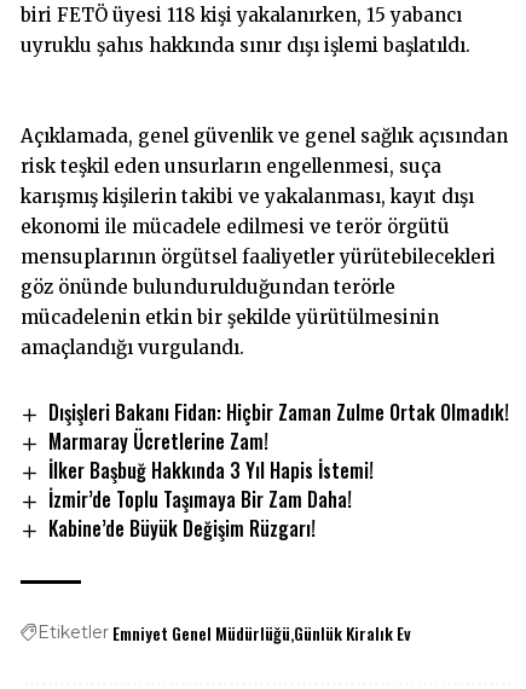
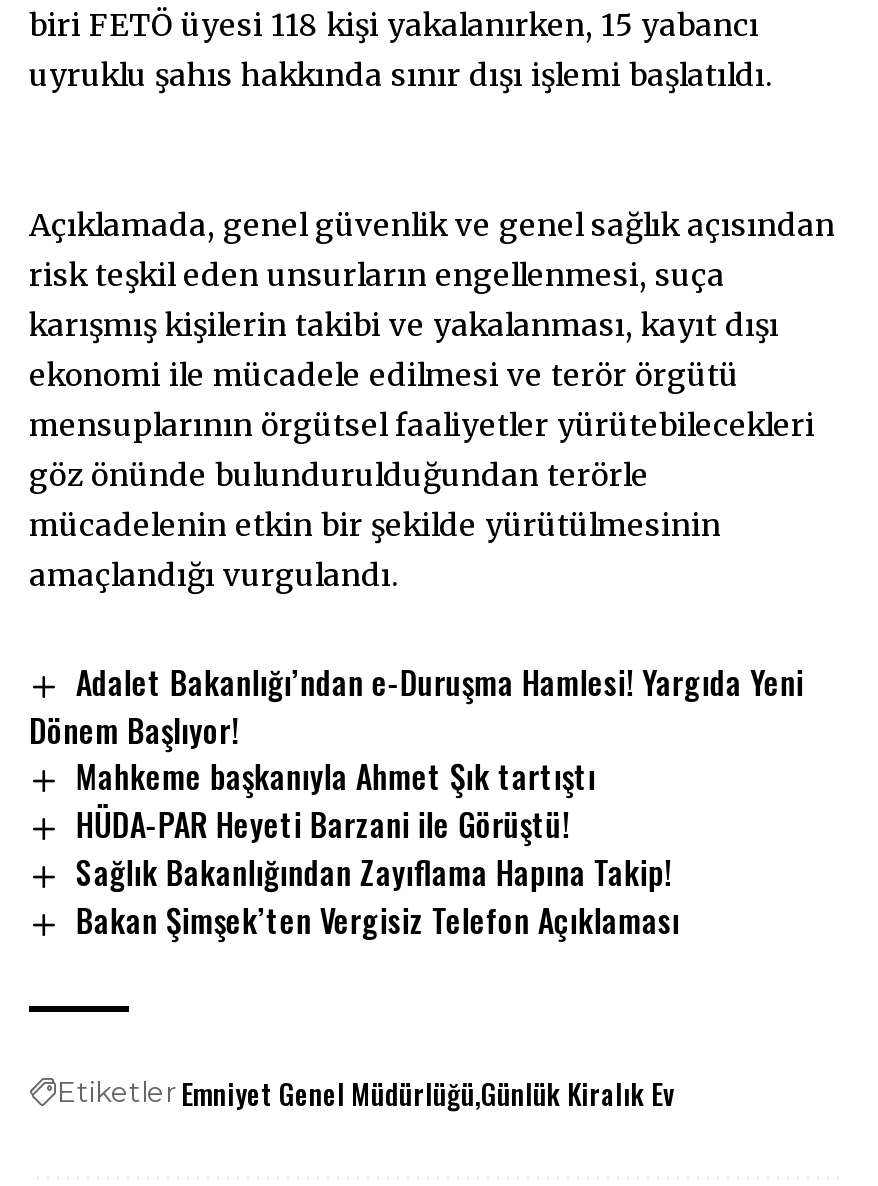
[49,398,510,543] Dışişleri Bakanı Fidan: Hiçbir Zaman Zulme Ortak Olmadık! | Marmaray Ücretlerine Zam! | İlker Başbuğ Hakkında 3 Yıl Hapis İstemi! | İzmir’de Toplu Taşımaya Bir Zam Daha! | Kabine’de Büyük Değişim Rüzgarı! -> [29,659,804,944] Adalet Bakanlığı’ndan e-Duruşma Hamlesi! Yargıda Yeni | Dönem Başlıyor! | Mahkeme başkanıyla Ahmet Şık tartıştı | HÜDA-PAR Heyeti Barzani ile Görüştü! | Sağlık Bakanlığından Zayıflama Hapına Takip! | Bakan Şimşek’ten Vergisiz Telefon Açıklaması

